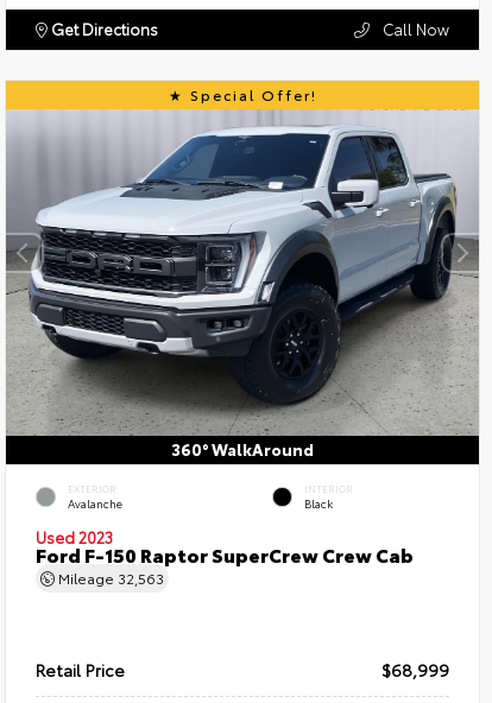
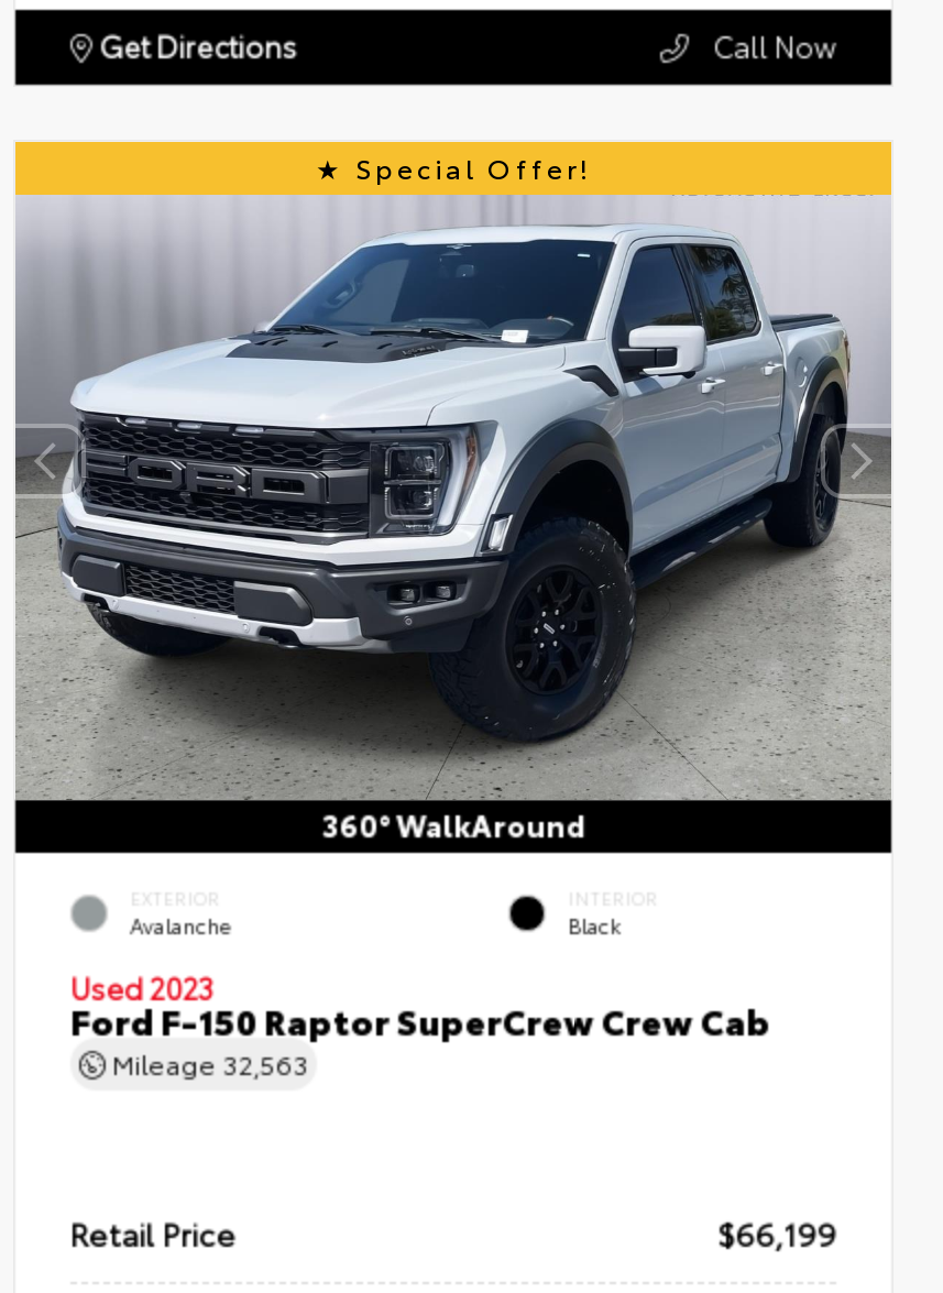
[381,657,449,681] $68,999 -> [717,1211,836,1255] $66,199

